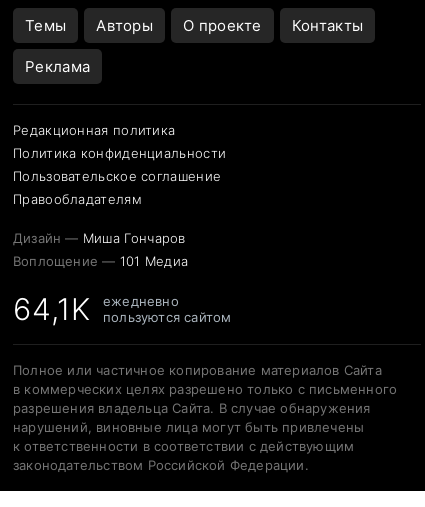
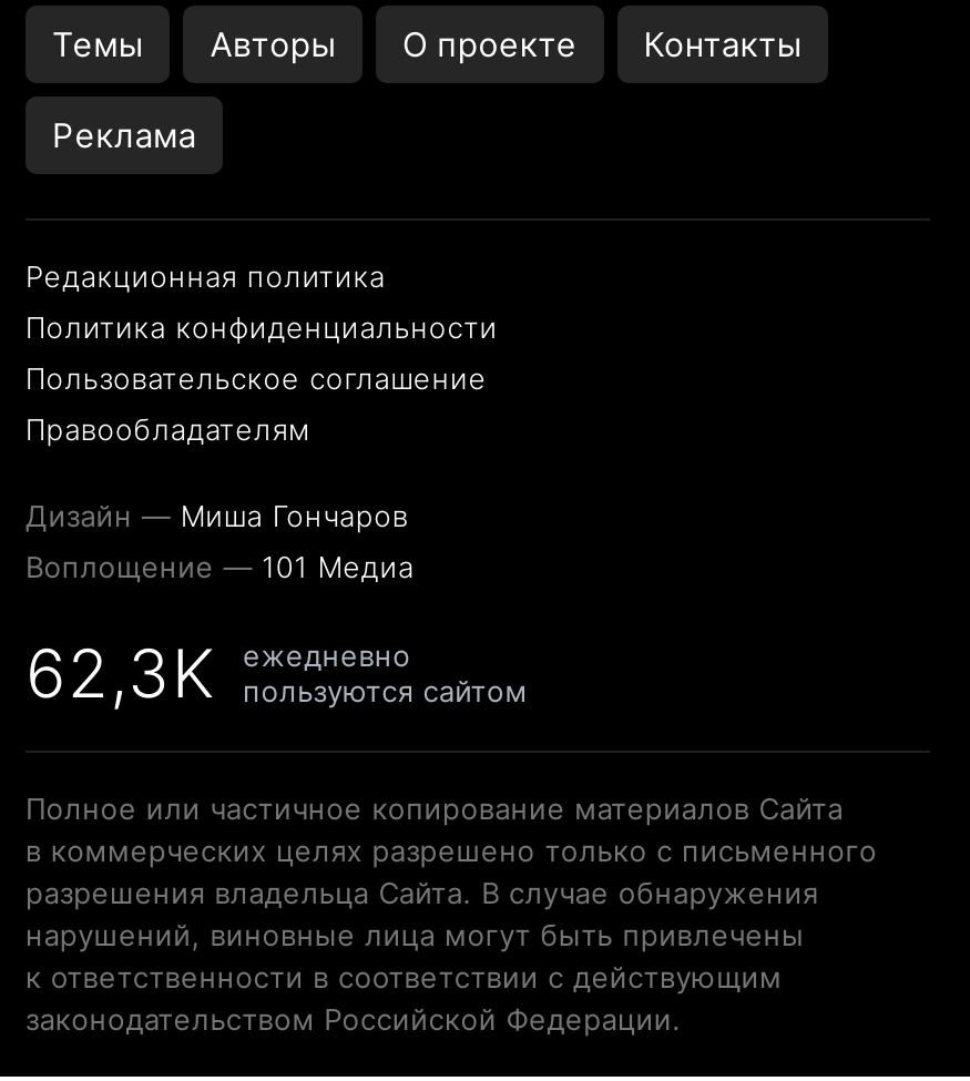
[13,291,231,327] 64,1K ежедневно пользуются сайтом -> [25,633,527,713] 62,3K ежедневно пользуются сайтом

